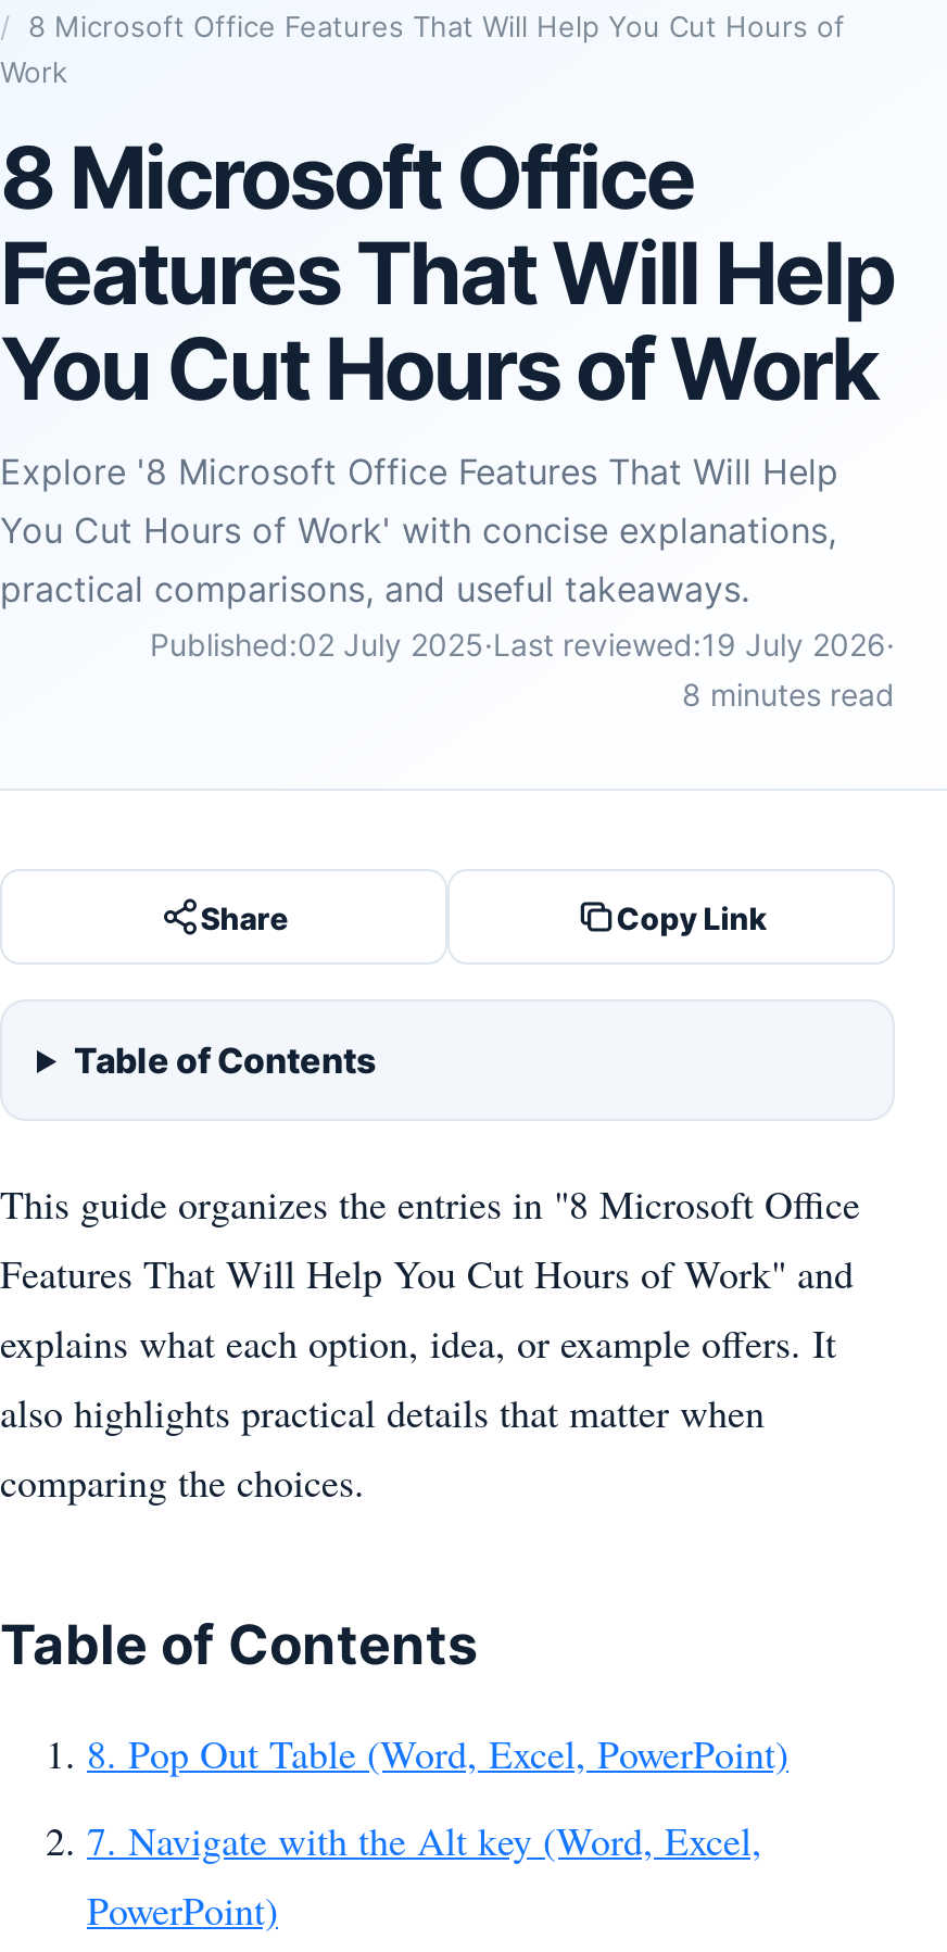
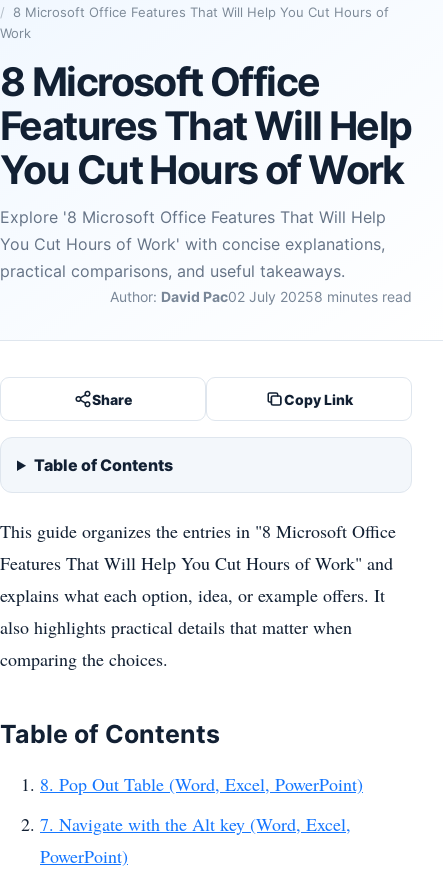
[150,626,895,713] Published:02 July 2025·Last reviewed:19 July 2026· | 8 minutes read -> [110,288,412,305] Author: David Pac02 July 20258 minutes read

